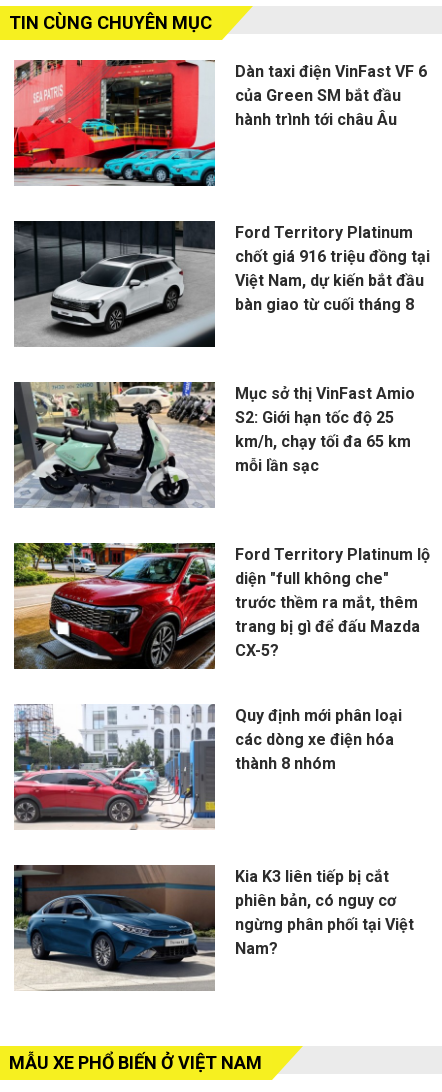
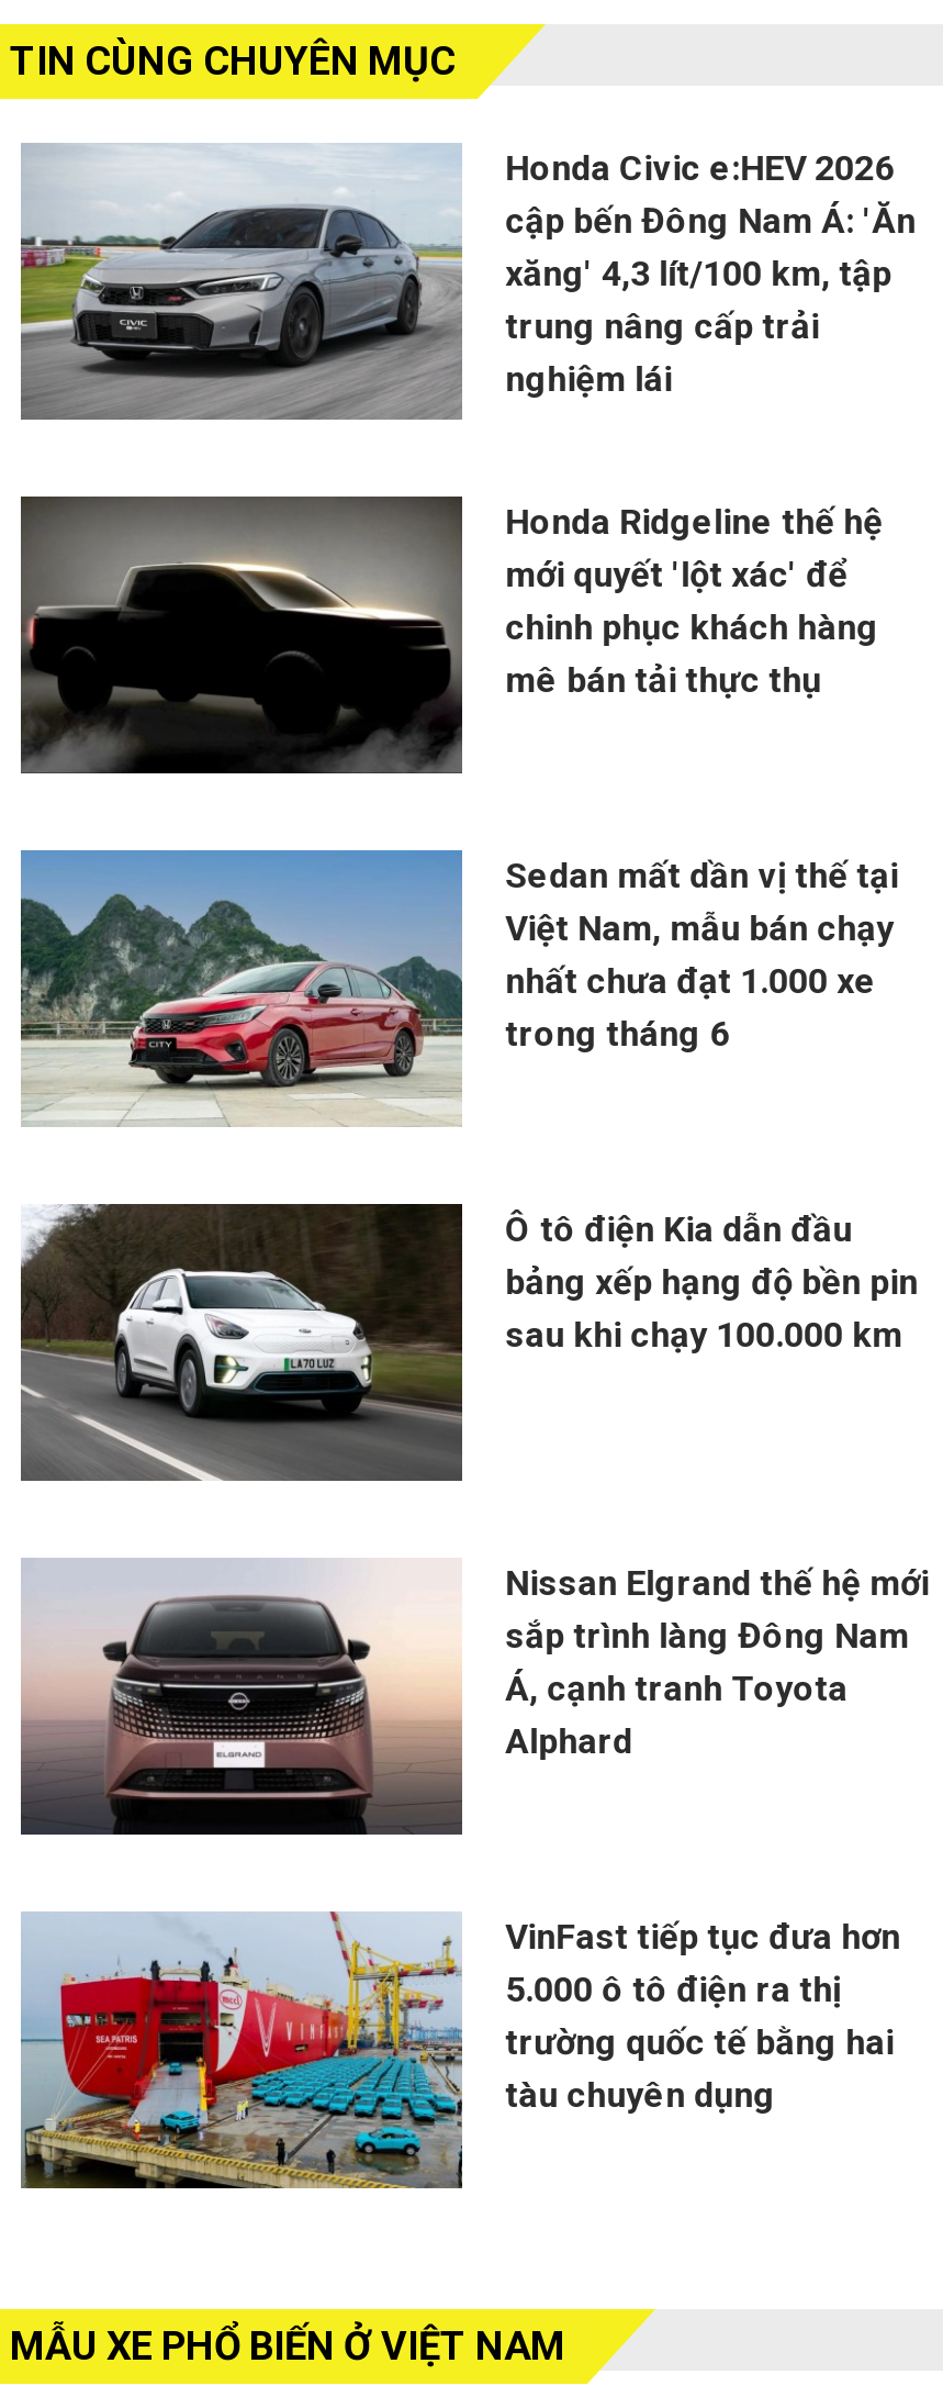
[13,59,427,186] [image] | Dàn taxi điện VinFast VF 6 | của Green SM bắt đầu | hành trình tới châu Âu -> [19,143,916,420] [image] | Honda Civic e:HEV 2026 | cập bến Đông Nam Á: 'Ăn | xăng' 4,3 lít/100 km, tập | trung nâng cấp trải | nghiệm lái
[14,222,430,347] [image] | Ford Territory Platinum | chốt giá 916 triệu đồng tại | Việt Nam, dự kiến bắt đầu | bàn giao từ cuối tháng 8 -> [21,497,883,776] [image] | Honda Ridgeline thế hệ | mới quyết 'lột xác' để | chinh phục khách hàng | mê bán tải thực thụ
[13,381,415,508] [image] | Mục sở thị VinFast Amio | S2: Giới hạn tốc độ 25 | km/h, chạy tối đa 65 km | mỗi lần sạc -> [19,848,898,1125] [image] | Sedan mất dần vị thế tại | Việt Nam, mẫu bán chạy | nhất chưa đạt 1.000 xe | trong tháng 6
[13,542,430,670] [image] | Ford Territory Platinum lộ | diện "full không che" | trước thềm ra mắt, thêm | trang bị gì để đấu Mazda | CX-5? -> [19,1202,918,1483] [image] | Ô tô điện Kia dẫn đầu | bảng xếp hạng độ bền pin | sau khi chạy 100.000 km
[13,704,402,830] [image] | Quy định mới phân loại | các dòng xe điện hóa | thành 8 nhóm -> [19,1558,929,1837] [image] | Nissan Elgrand thế hệ mới | sắp trình làng Đông Nam | Á, cạnh tranh Toyota | Alphard
[13,864,414,991] [image] | Kia K3 liên tiếp bị cắt | phiên bản, có nguy cơ | ngừng phân phối tại Việt | Nam? -> [19,1911,900,2190] [image] | VinFast tiếp tục đưa hơn | 5.000 ô tô điện ra thị | trường quốc tế bằng hai | tàu chuyên dụng

